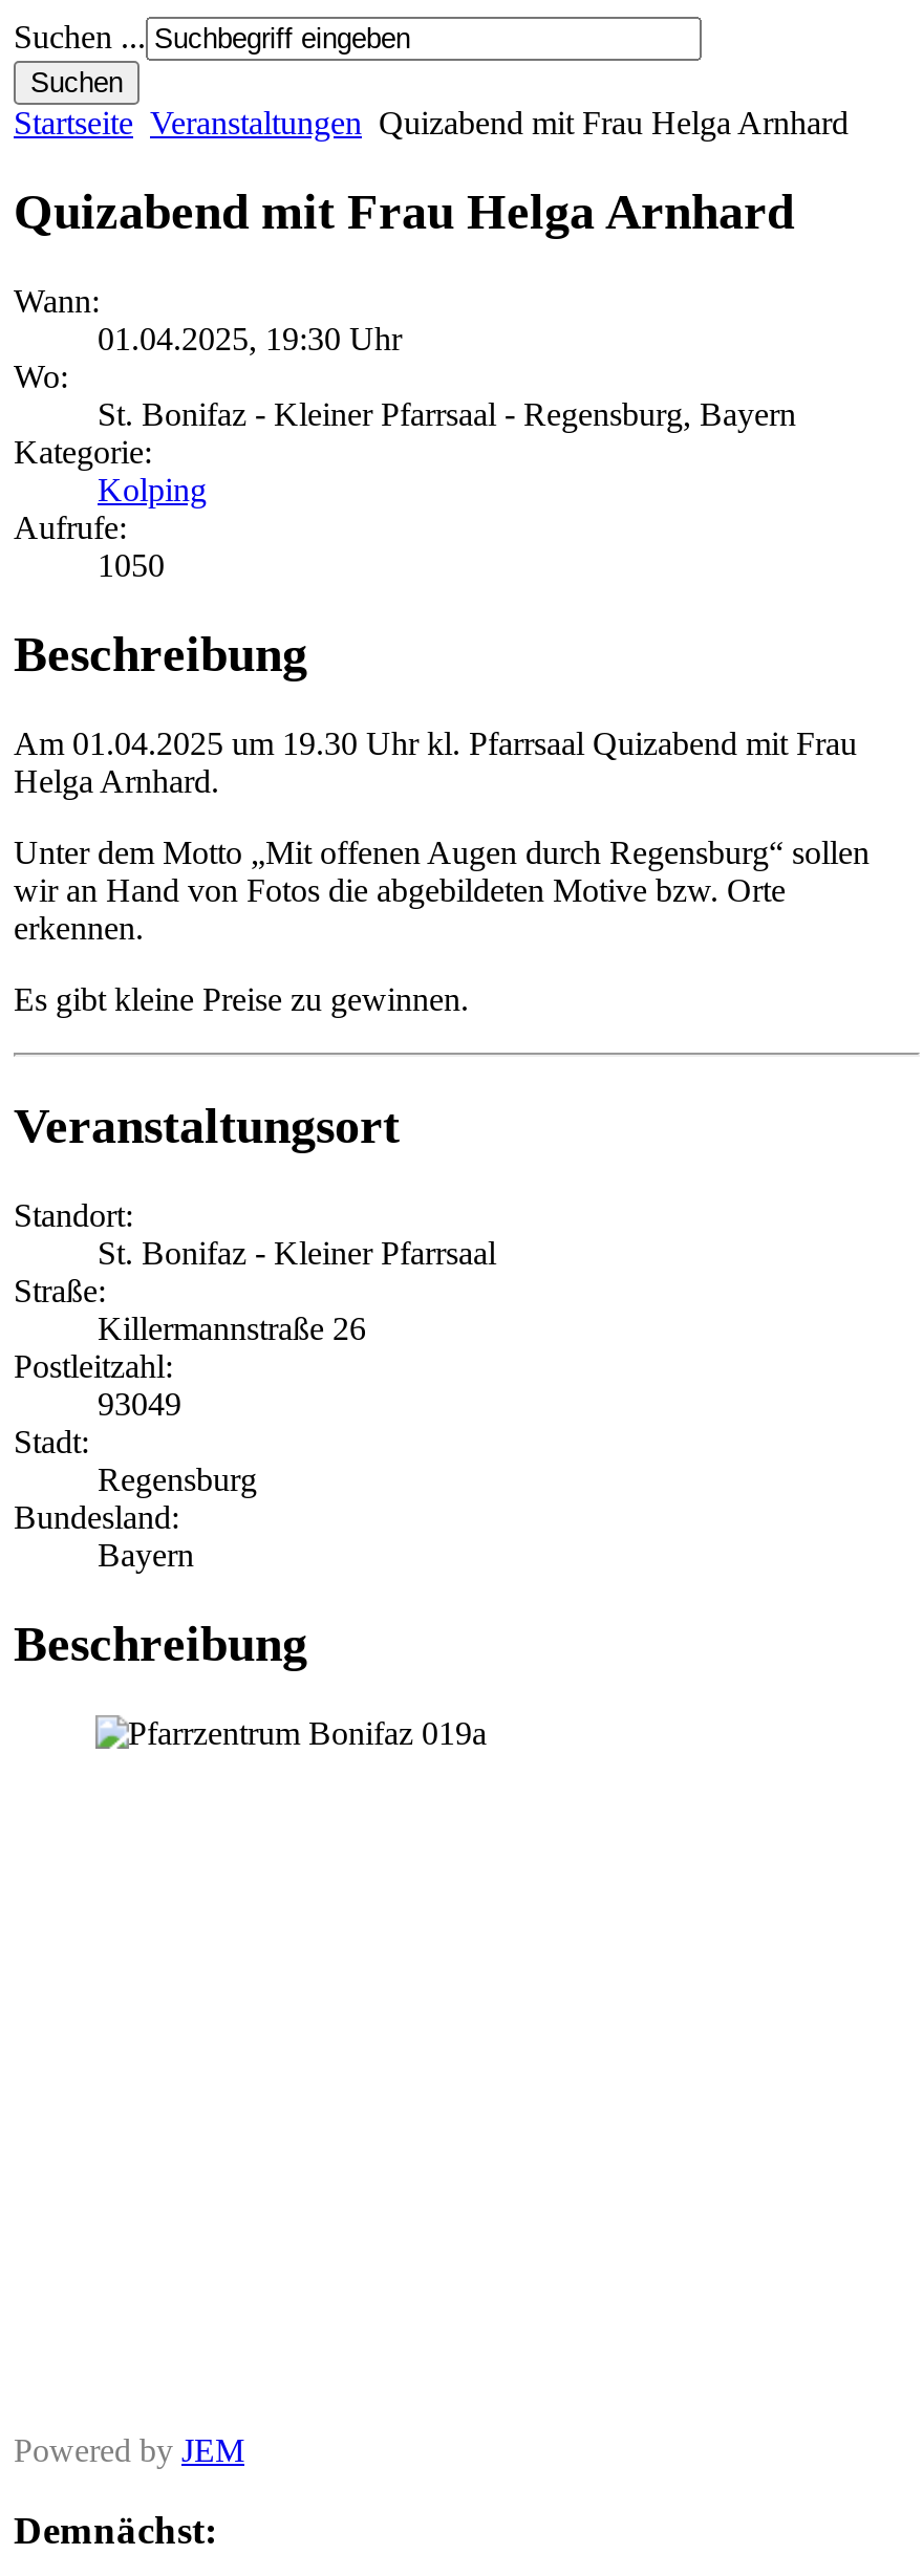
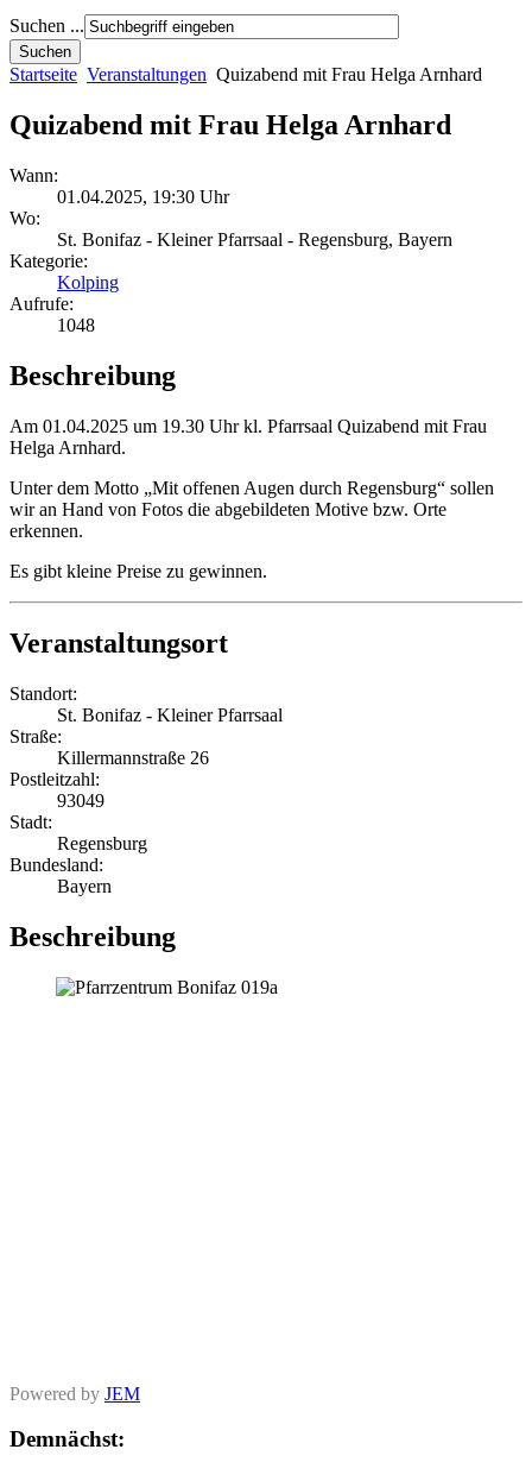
[98,548,165,583] 1050 -> [57,315,95,335] 1048

